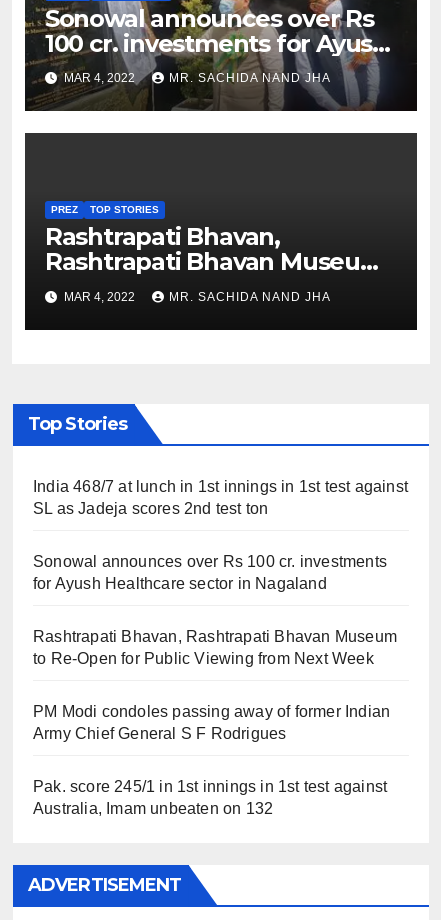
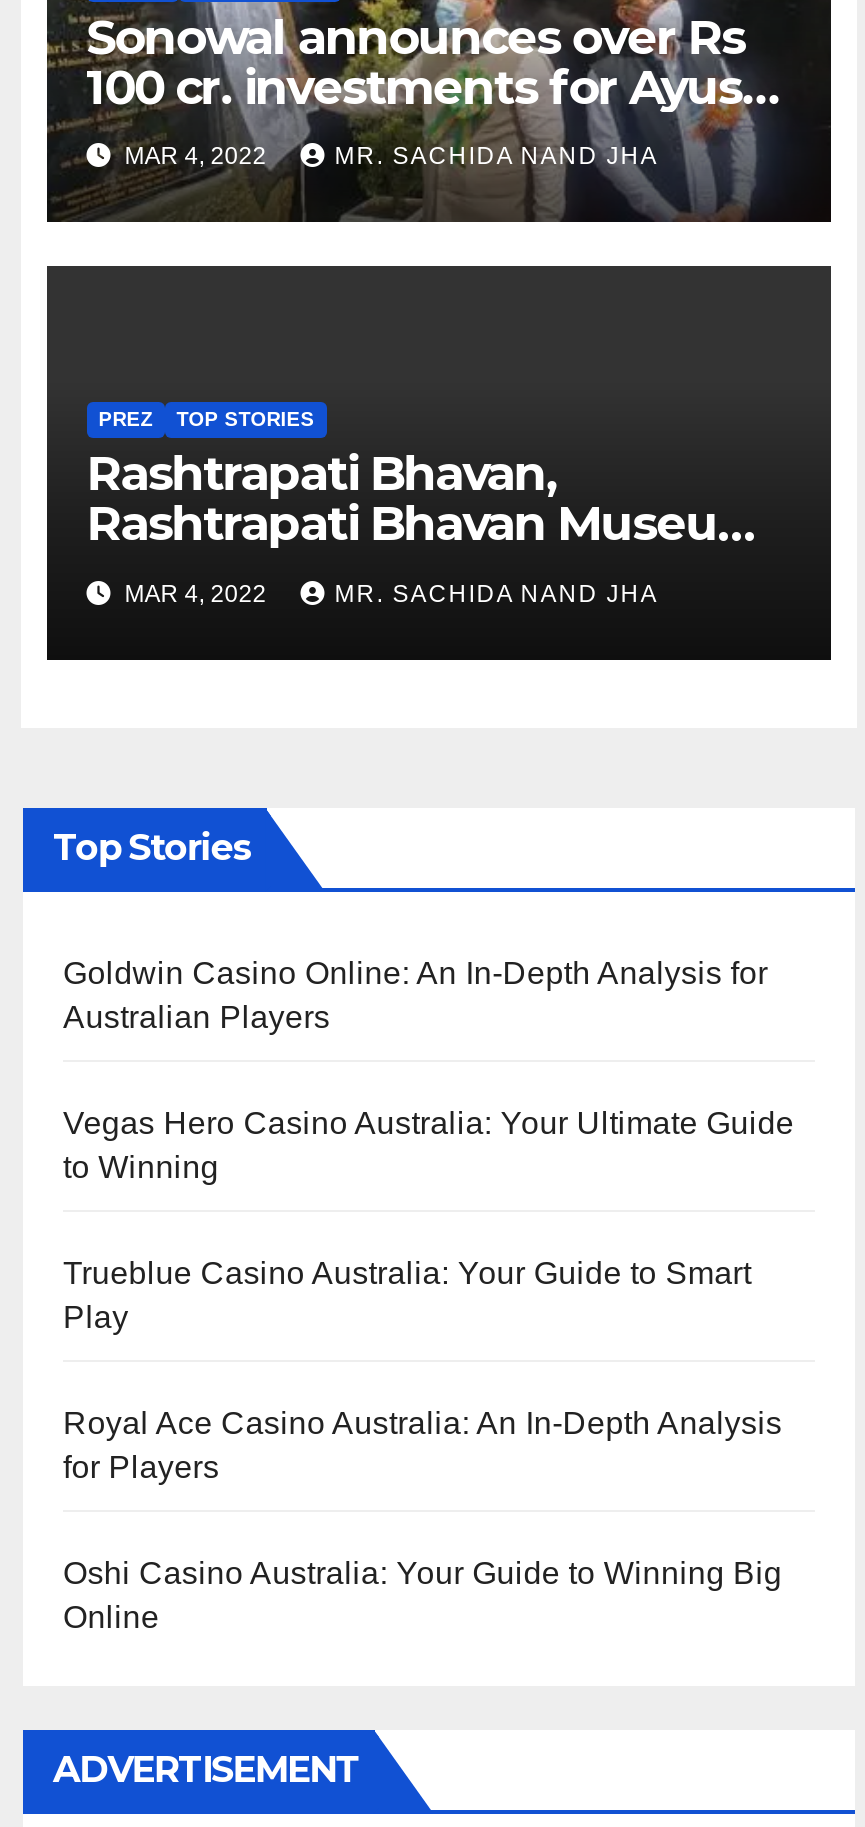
[33,478,408,517] India 468/7 at lunch in 1st innings in 1st test against | SL as Jadeja scores 2nd test ton -> [63,956,768,1034] Goldwin Casino Online: An In-Depth Analysis for | Australian Players
[33,553,387,592] Sonowal announces over Rs 100 cr. investments | for Ayush Healthcare sector in Nagaland -> [63,1106,794,1184] Vegas Hero Casino Australia: Your Ultimate Guide | to Winning
[33,628,397,667] Rashtrapati Bhavan, Rashtrapati Bhavan Museum | to Re-Open for Public Viewing from Next Week -> [63,1256,751,1334] Trueblue Casino Australia: Your Guide to Smart | Play
[33,703,390,742] PM Modi condoles passing away of former Indian | Army Chief General S F Rodrigues -> [63,1406,782,1484] Royal Ace Casino Australia: An In-Depth Analysis | for Players
[33,778,387,817] Pak. score 245/1 in 1st innings in 1st test against | Australia, Imam unbeaten on 132 -> [63,1556,782,1634] Oshi Casino Australia: Your Guide to Winning Big | Online

